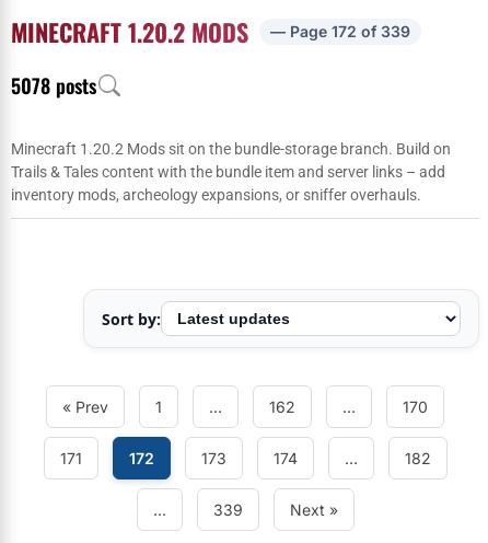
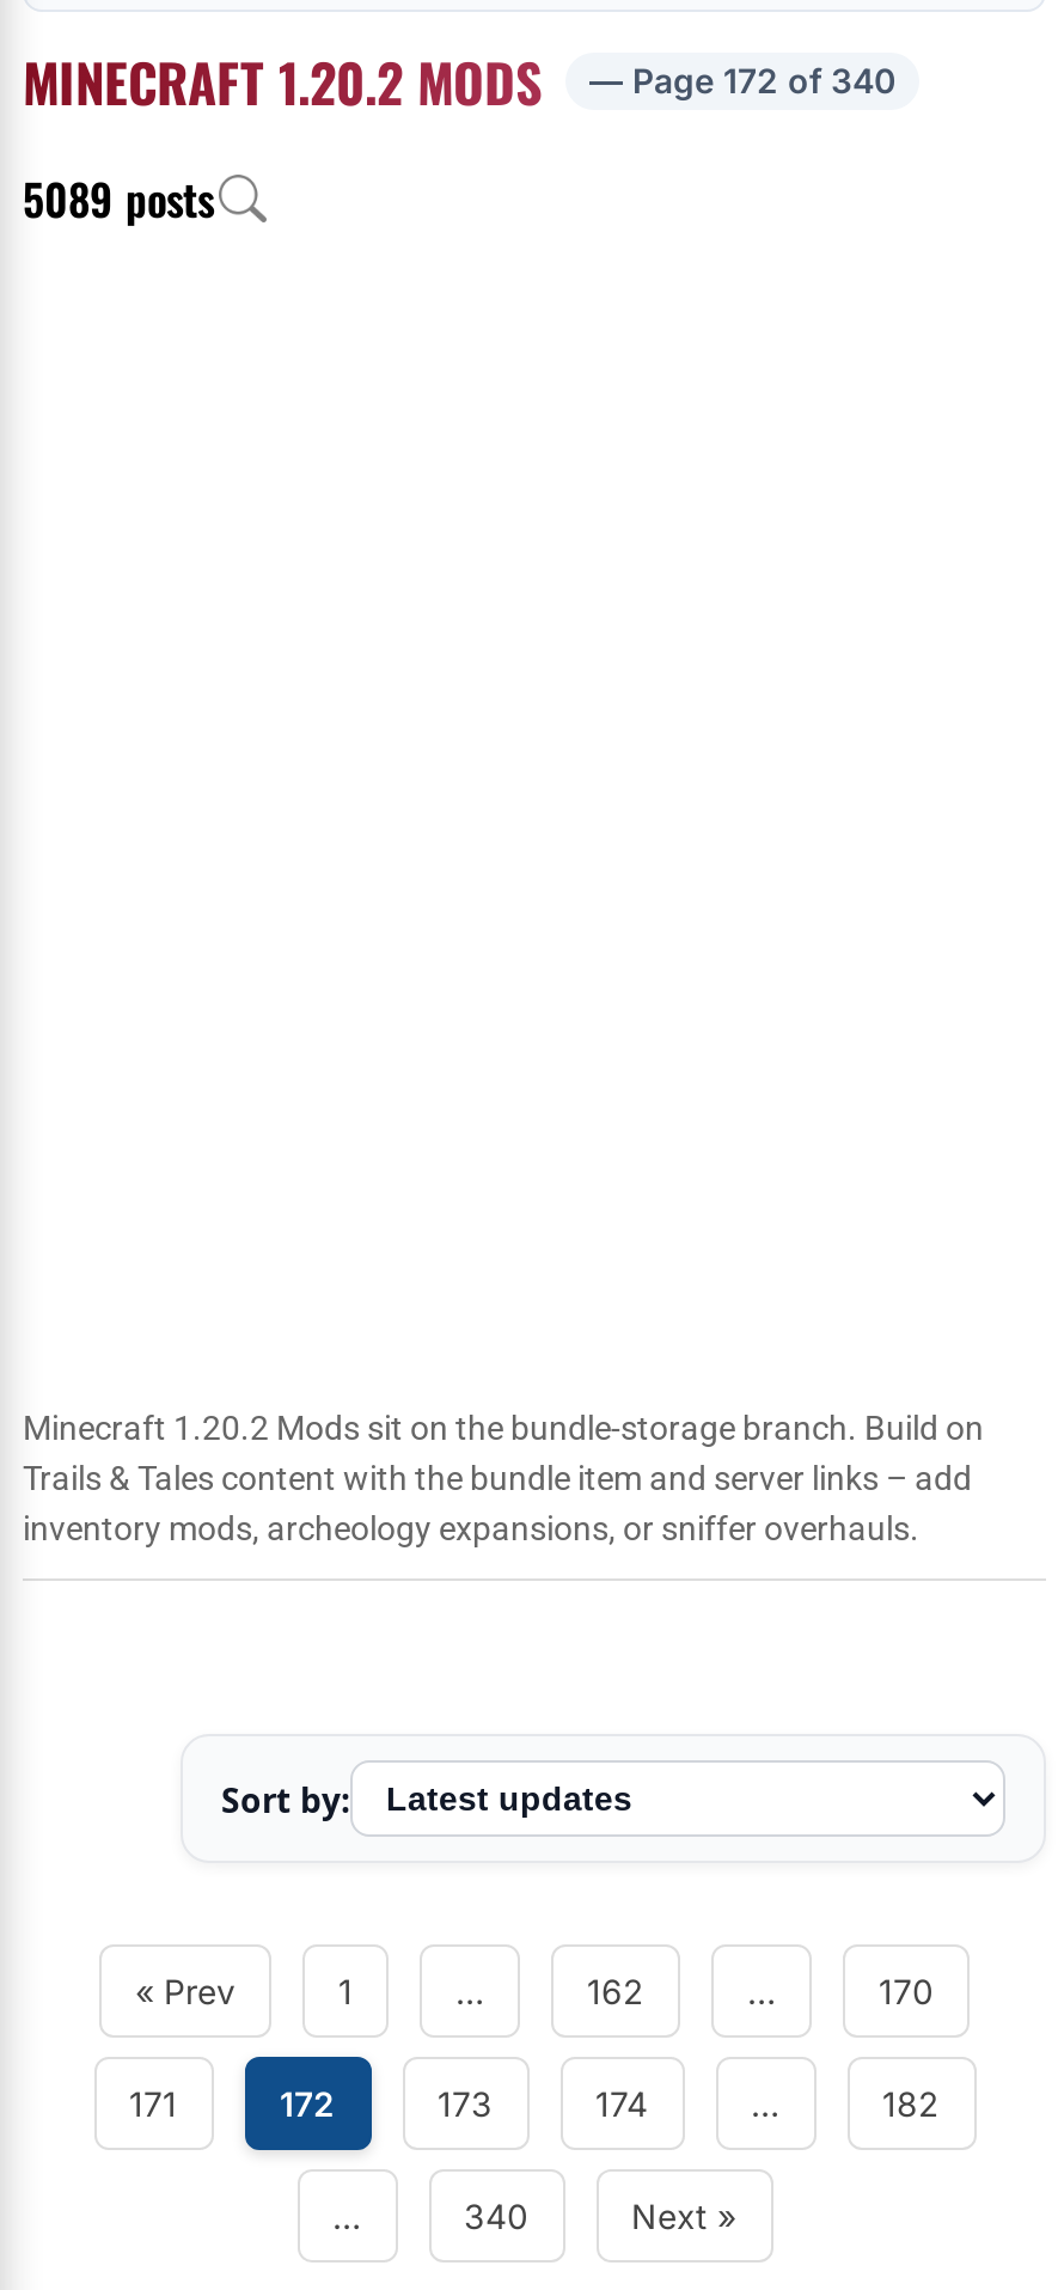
[11,14,410,49] MINECRAFT 1.20.2 MODS — Page 172 of 339 -> [23,43,895,120] MINECRAFT 1.20.2 MODS — Page 172 of 340
[11,71,96,99] 5078 posts -> [23,166,214,228] 5089 posts
[213,500,242,519] 339 -> [464,2196,528,2236] 340

